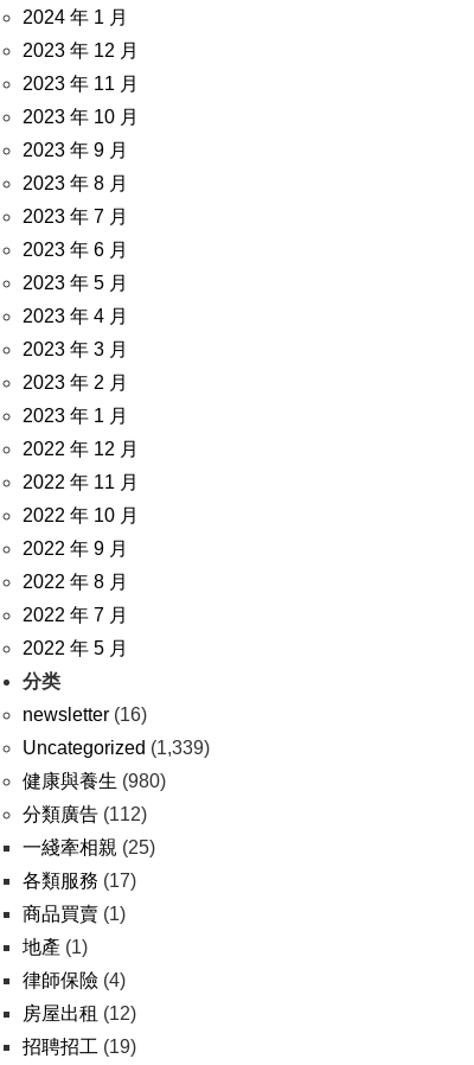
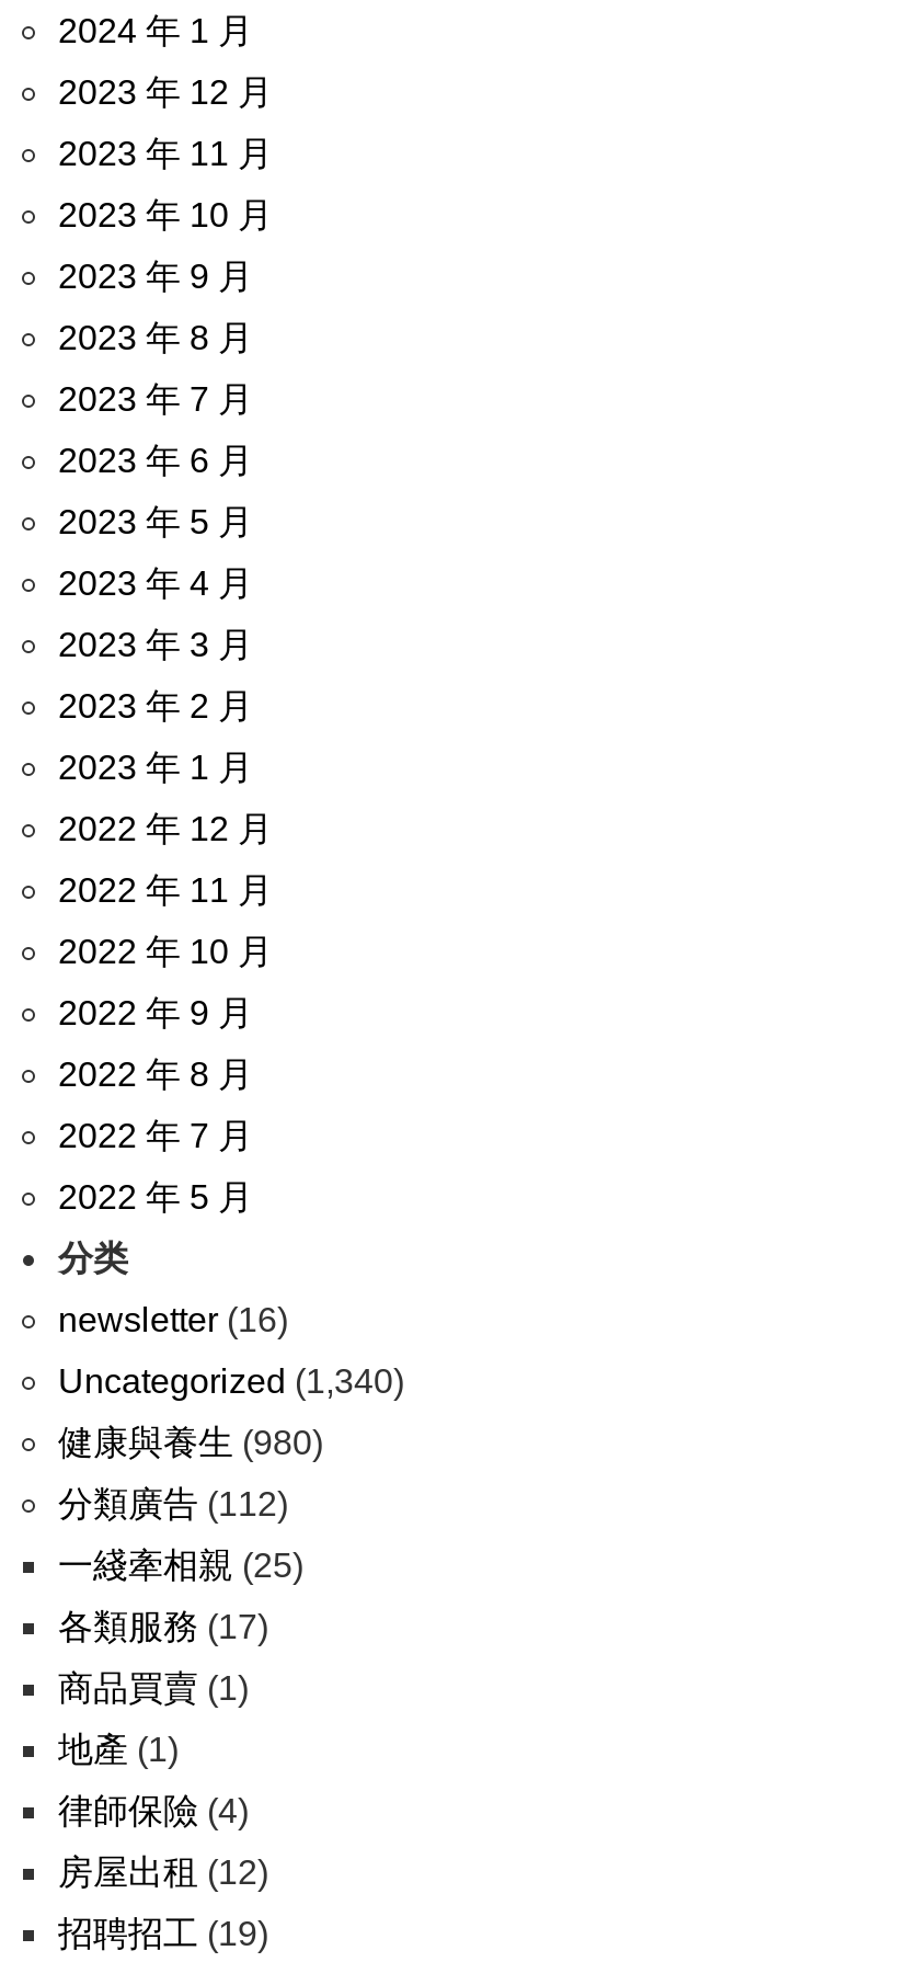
[23,738,210,758] Uncategorized (1,339) -> [58,1362,404,1400] Uncategorized (1,340)

